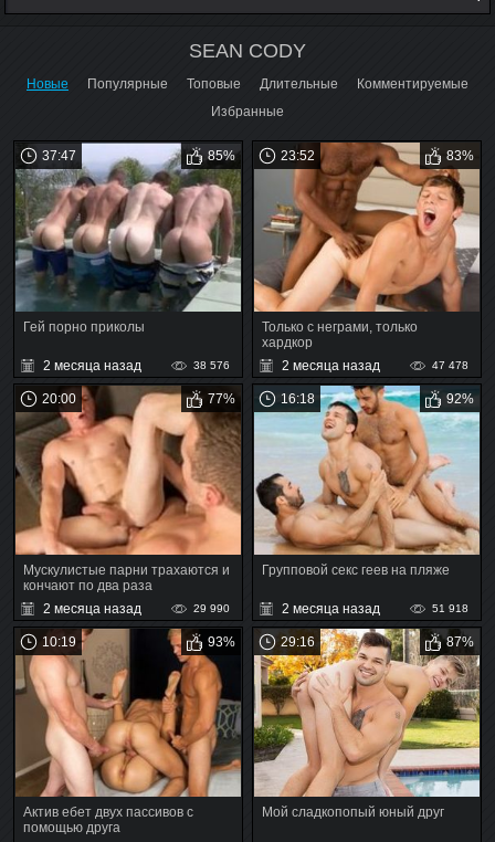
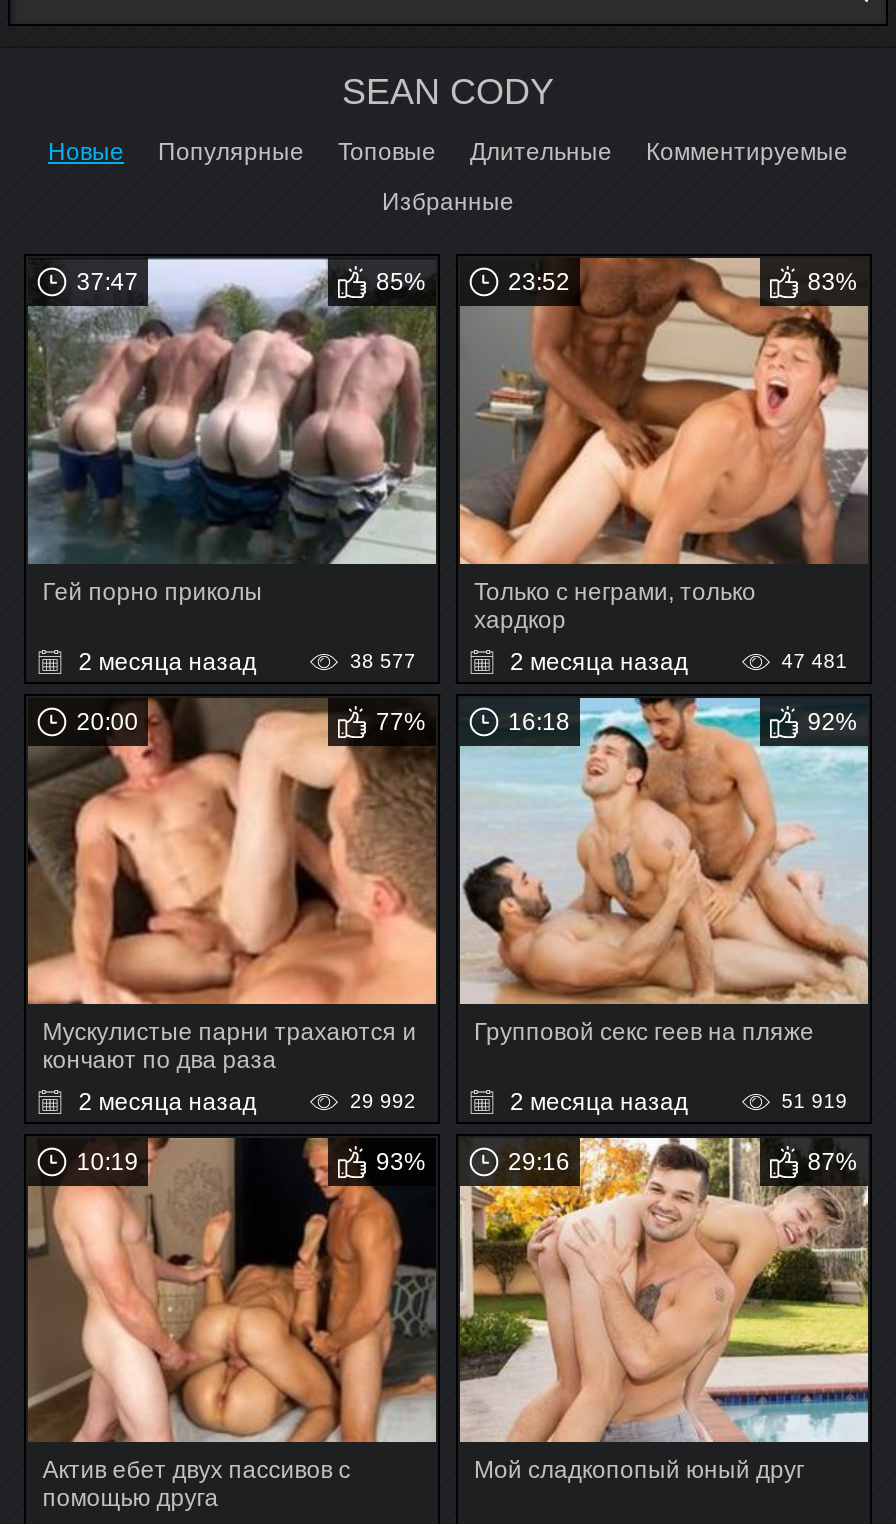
[193,359,230,371] 38 576 -> [350,650,416,672] 38 577
[432,359,468,371] 47 478 -> [782,650,848,672] 47 481
[193,602,230,614] 29 990 -> [350,1089,416,1111] 29 992
[432,602,468,614] 51 918 -> [782,1089,848,1111] 51 919

